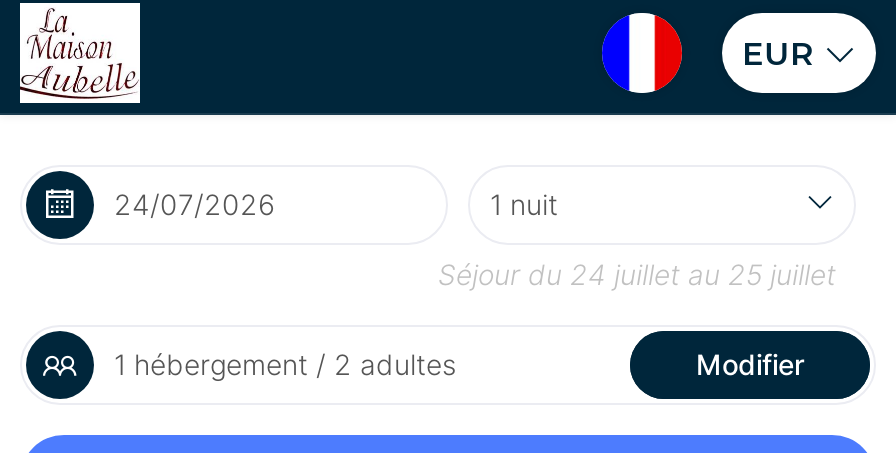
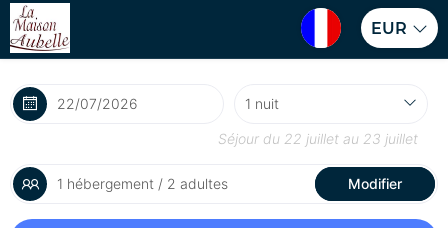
[438,257,836,291] Séjour du 24 juillet au 25 juillet -> [218,130,418,147] Séjour du 22 juillet au 23 juillet

